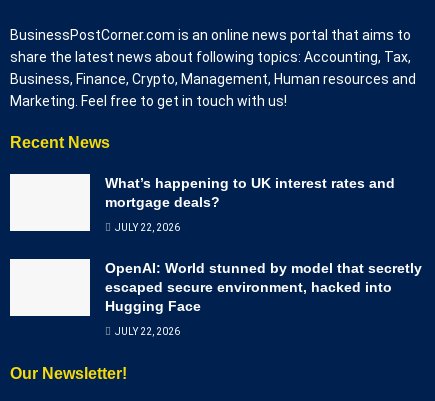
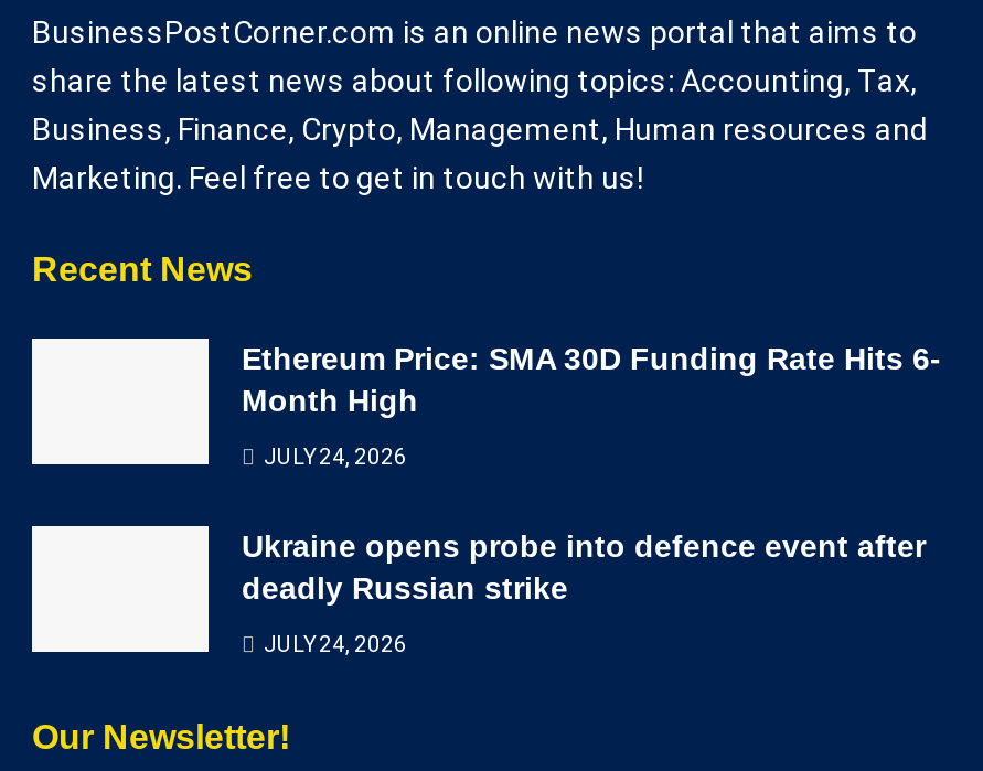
[105,175,395,210] What’s happening to UK interest rates and | mortgage deals? -> [242,340,941,418] Ethereum Price: SMA 30D Funding Rate Hits 6- | Month High
[113,222,180,233] JULY 22, 2026 -> [259,444,407,468] JULY 24, 2026
[105,260,422,314] OpenAI: World stunned by model that secretly | escaped secure environment, hacked into | Hugging Face -> [242,528,926,605] Ukraine opens probe into defence event after | deadly Russian strike
[113,326,180,337] JULY 22, 2026 -> [259,632,407,656] JULY 24, 2026

